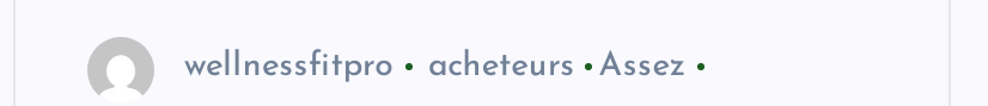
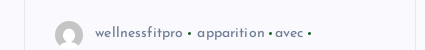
[428,50,687,86] acheteurs | Assez -> [197,26,303,41] apparition | avec

